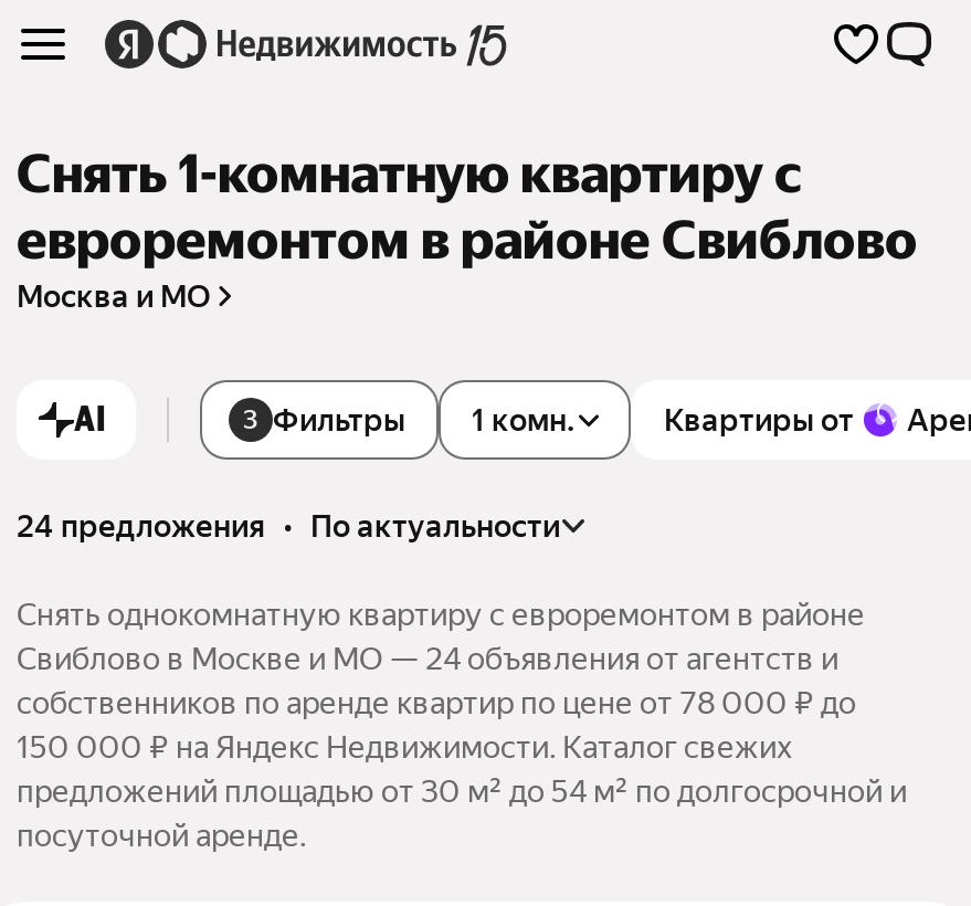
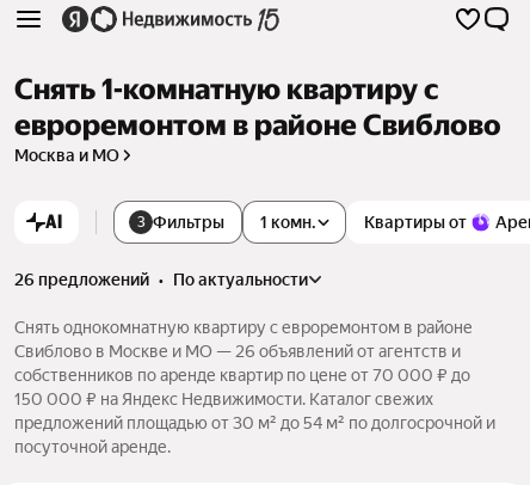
[17,508,560,543] 24 предложения • по актуальности -> [14,270,308,289] 26 предложений • по актуальности
[17,640,838,676] Свиблово в Москве и МО — 24 объявления от агентств и -> [14,341,461,361] Свиблово в Москве и МО — 26 объявлений от агентств и
[17,685,856,720] собственников по аренде квартир по цене от 78 000 ₽ до -> [14,365,470,384] собственников по аренде квартир по цене от 70 000 ₽ до

